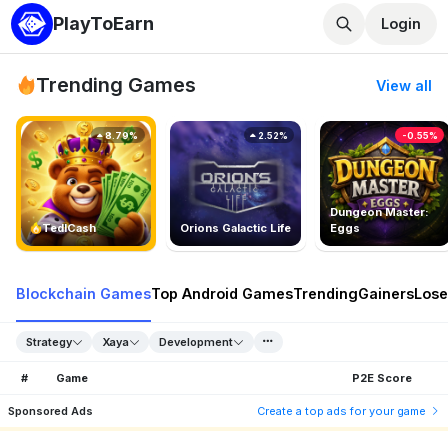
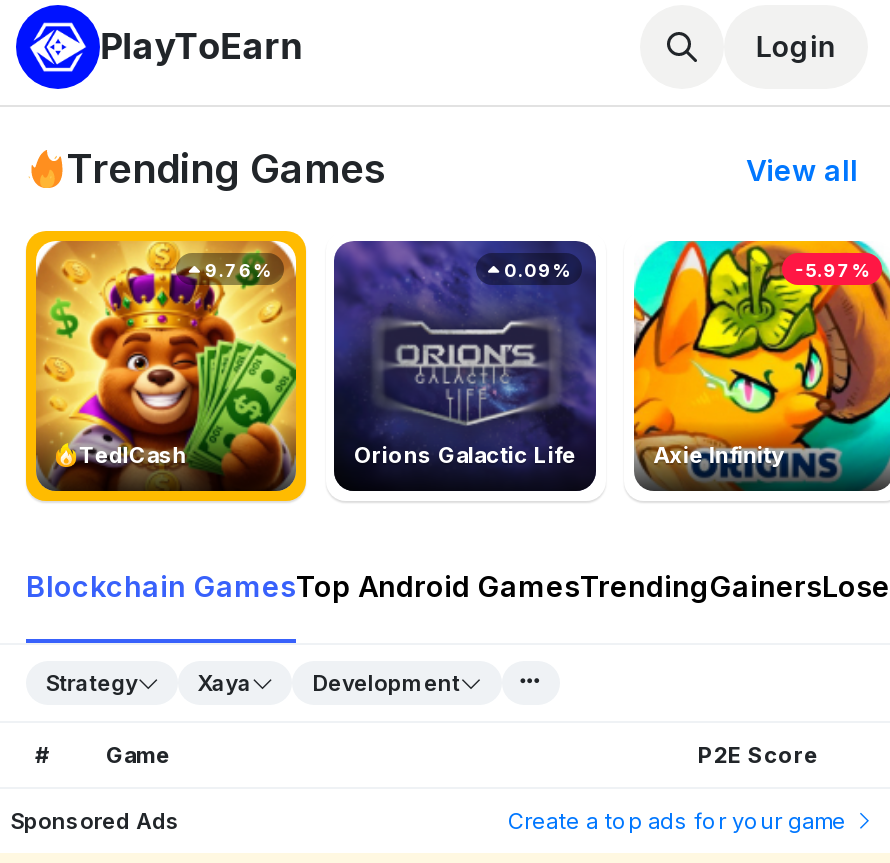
[319,120,445,246] [image] | Dungeon Master: | Eggs -> [632,239,884,491] [image] | Axie Infinity
[103,130,138,141] 8.79% -> [201,259,271,281] 9.76%
[256,130,288,141] 2.52% -> [500,259,570,281] 0.09%
[402,130,438,141] -0.55% -> [795,259,869,281] -5.97%

